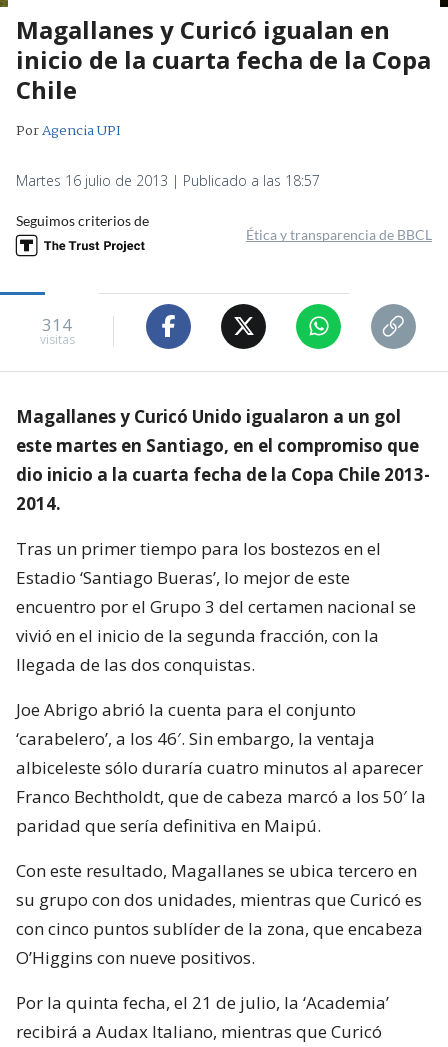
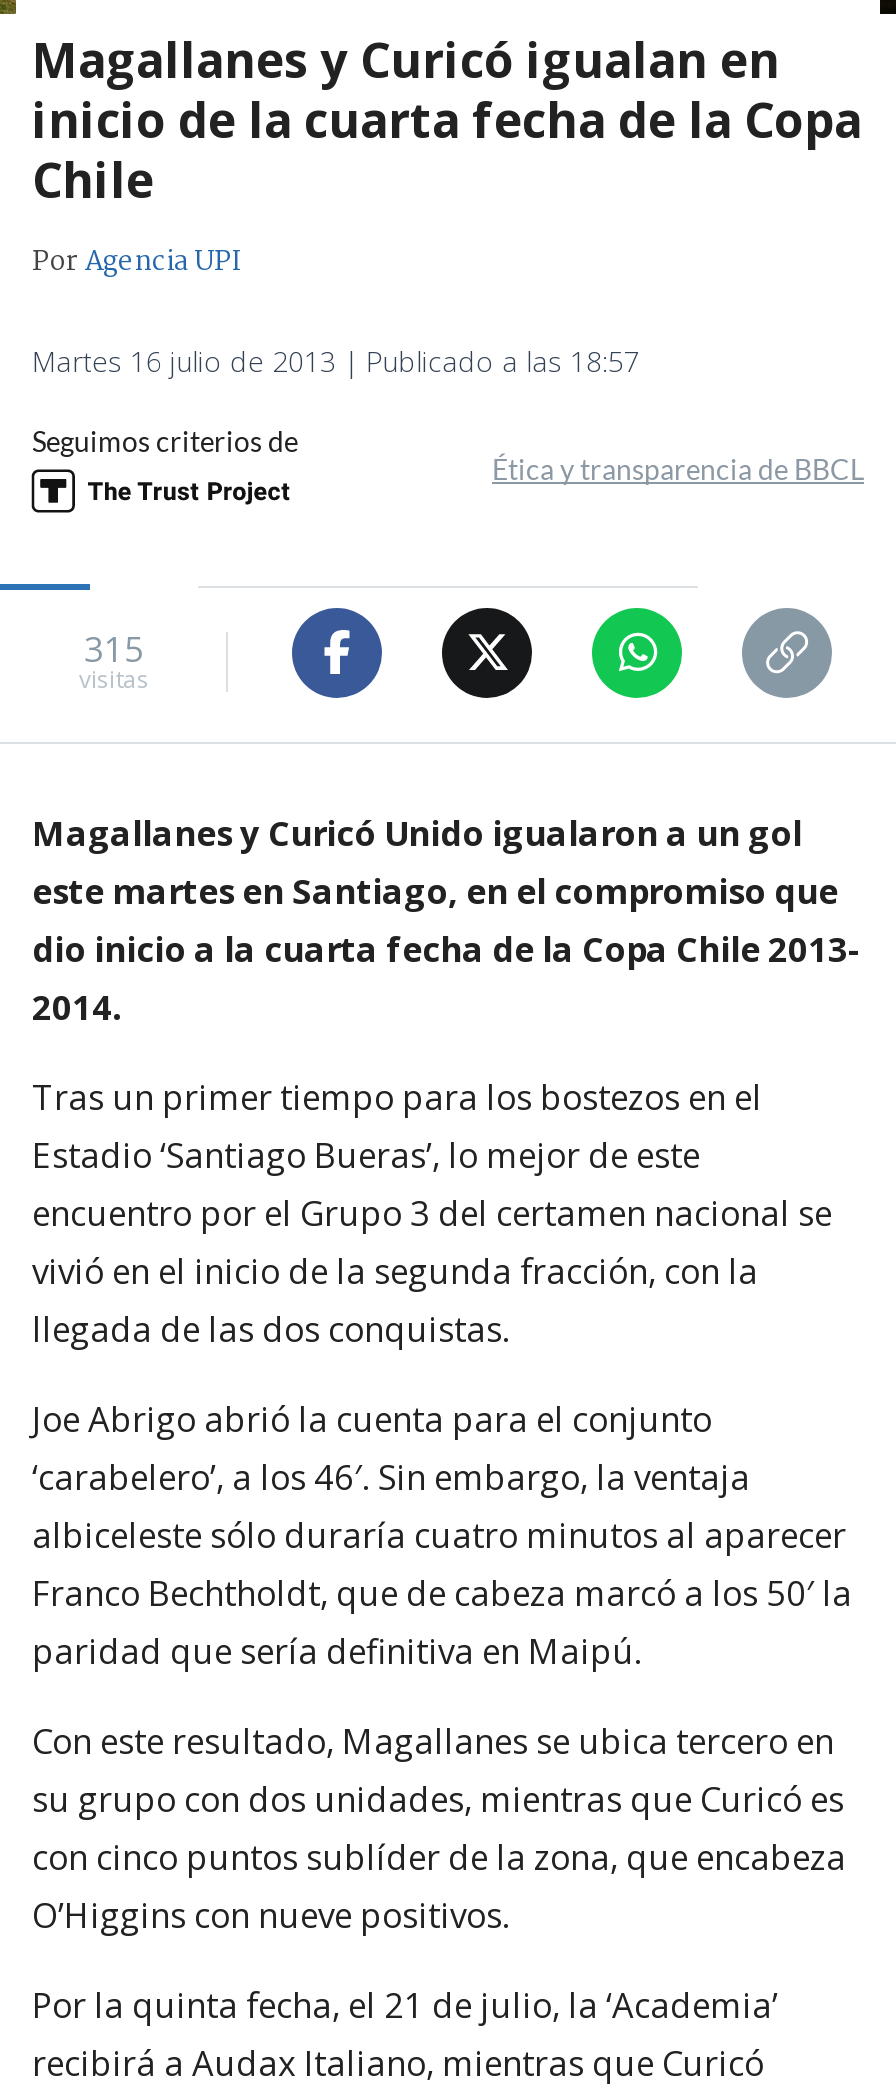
[42,313,72,336] 314 -> [84,627,144,673] 315

